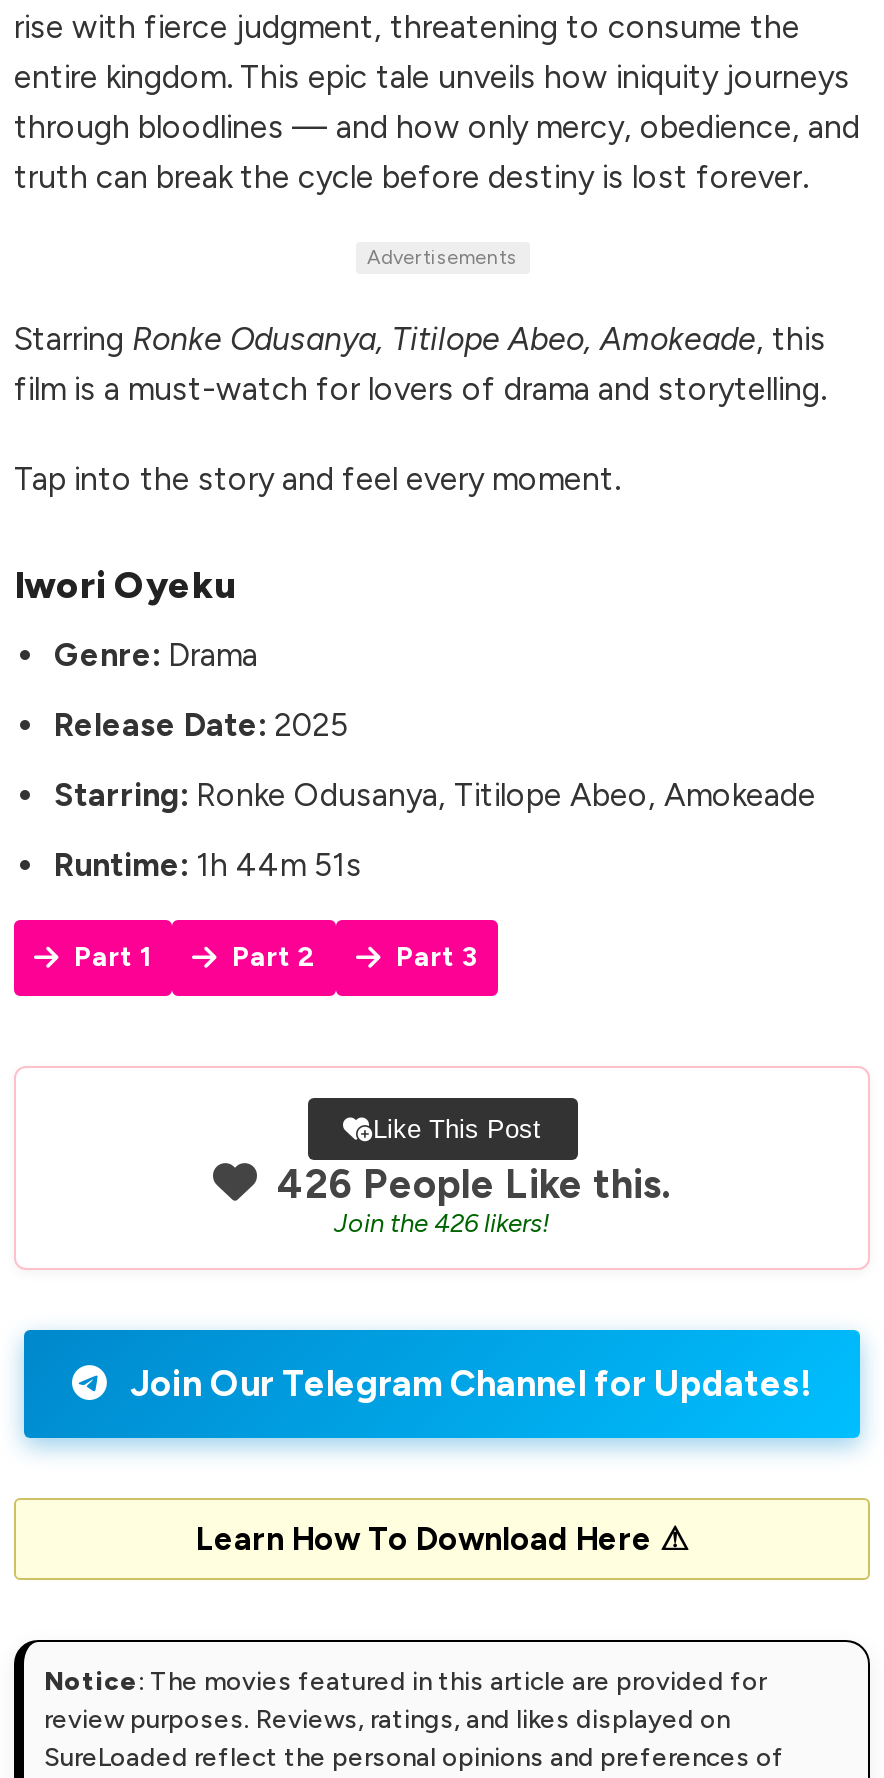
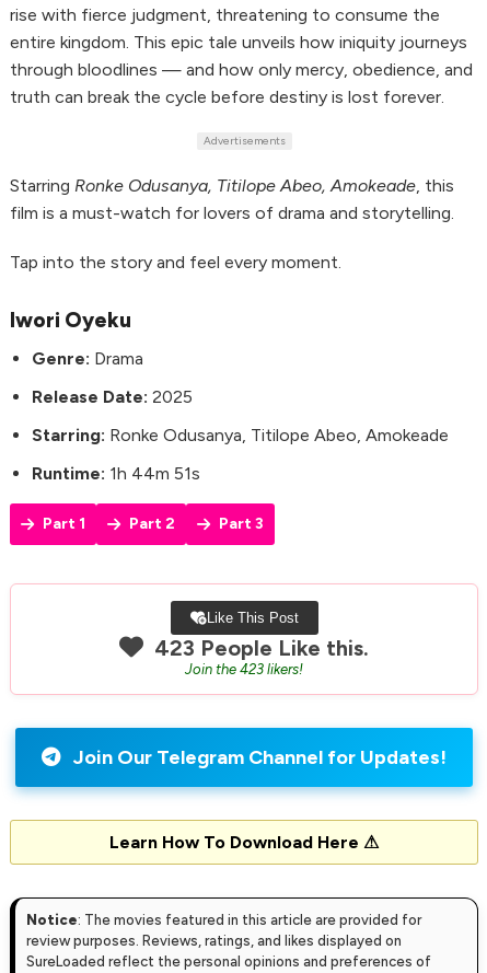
[267,1161,671,1209] 426 People Like this. -> [149,635,369,662] 423 People Like this.
[334,1209,550,1239] Join the 426 likers! -> [185,662,303,678] Join the 423 likers!

